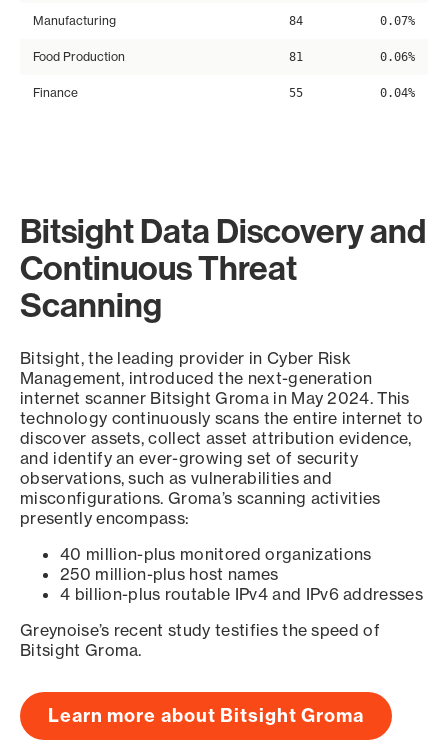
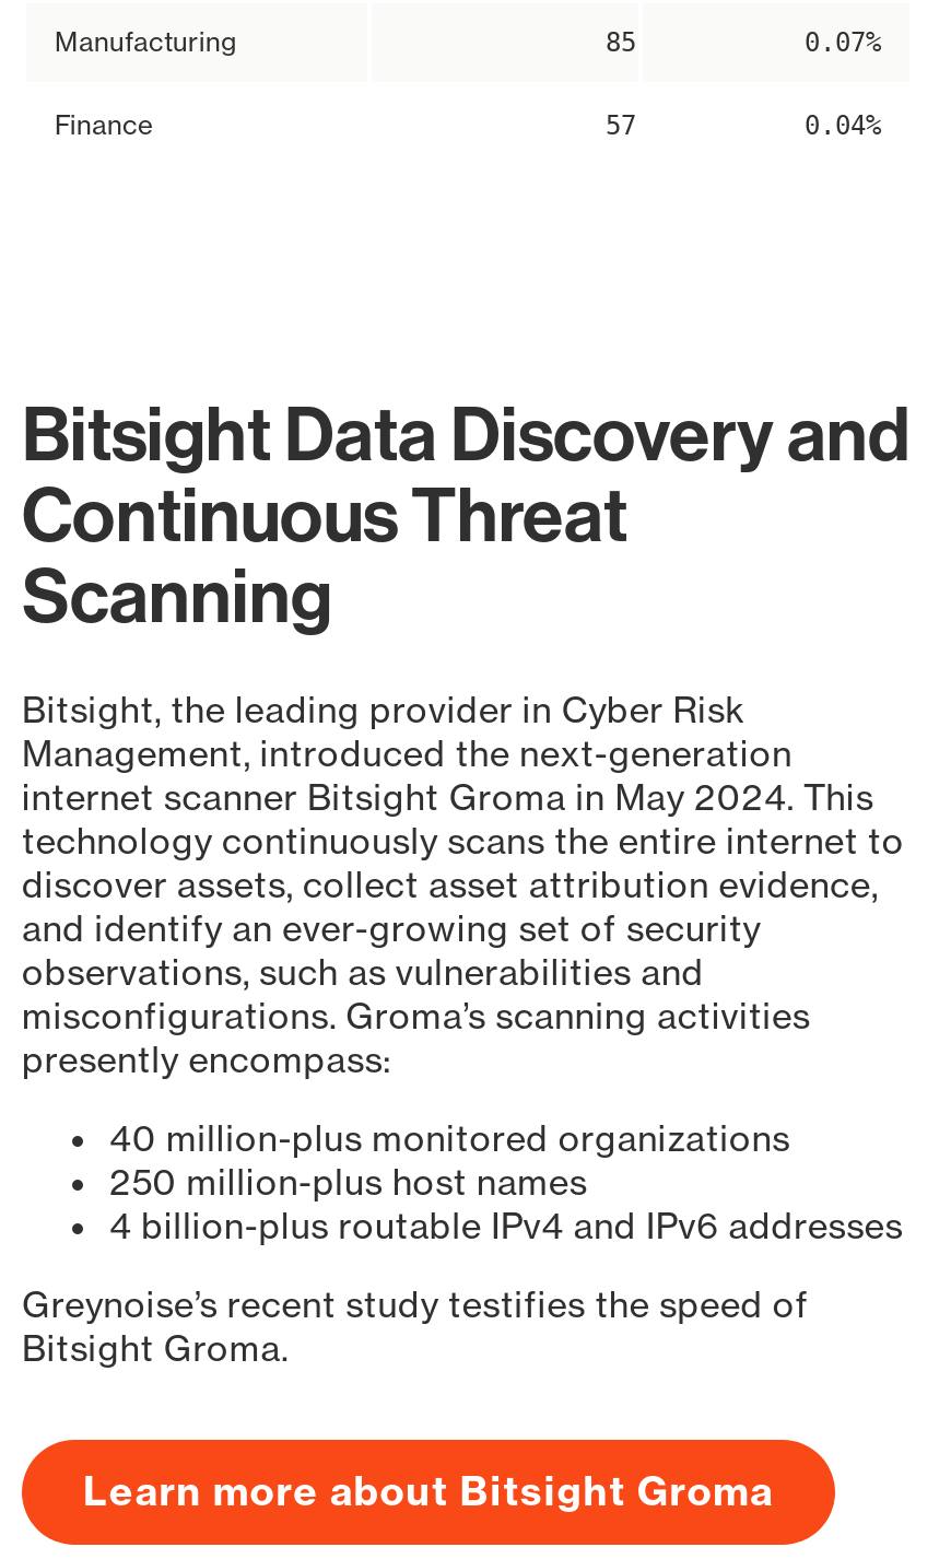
[289,14,303,28] 84 -> [606,28,636,59] 85
[33,49,415,64] Food Production | 81 | 0.06% -> none
[289,86,303,100] 55 -> [606,112,636,142] 57

